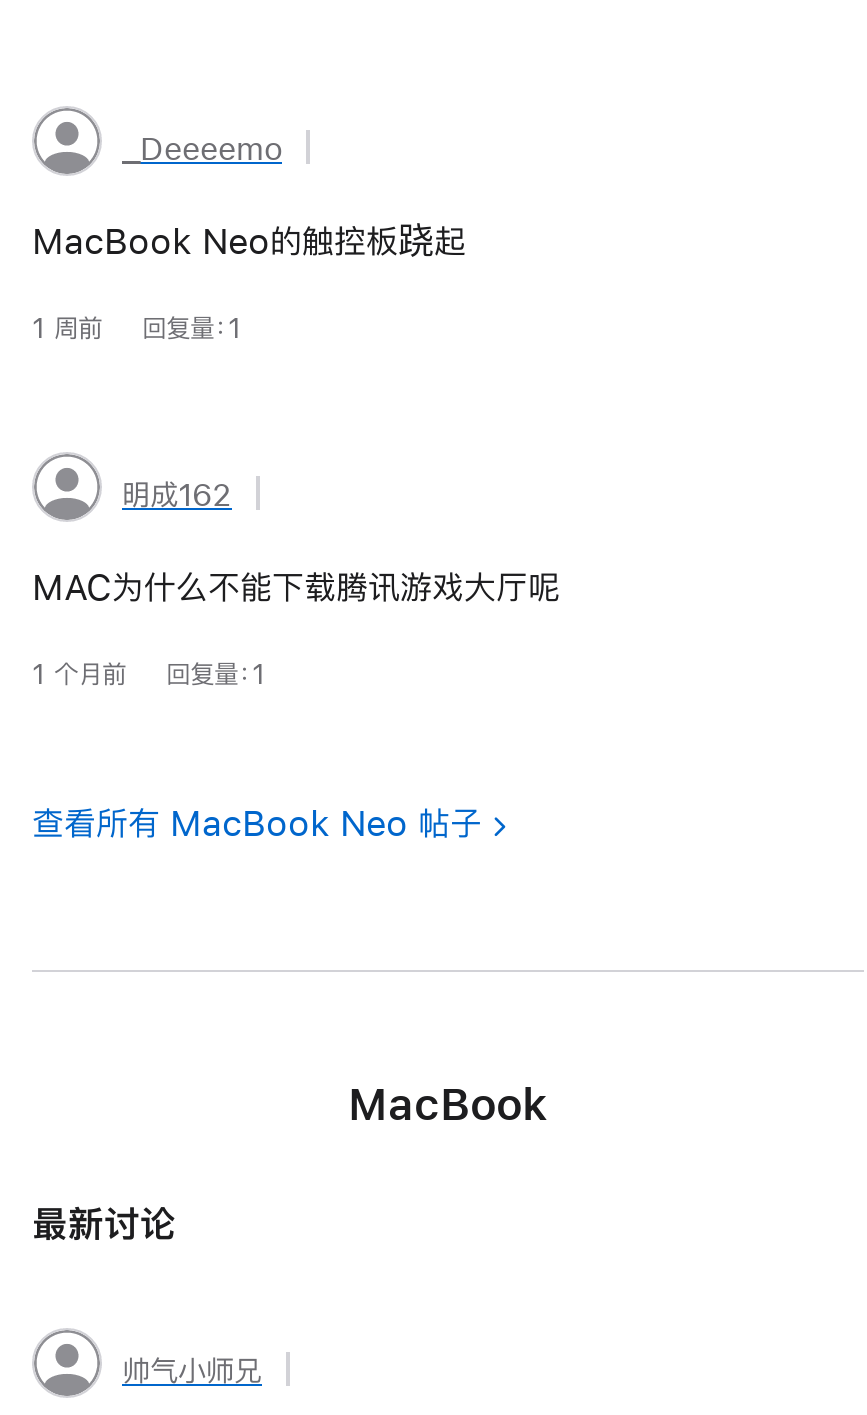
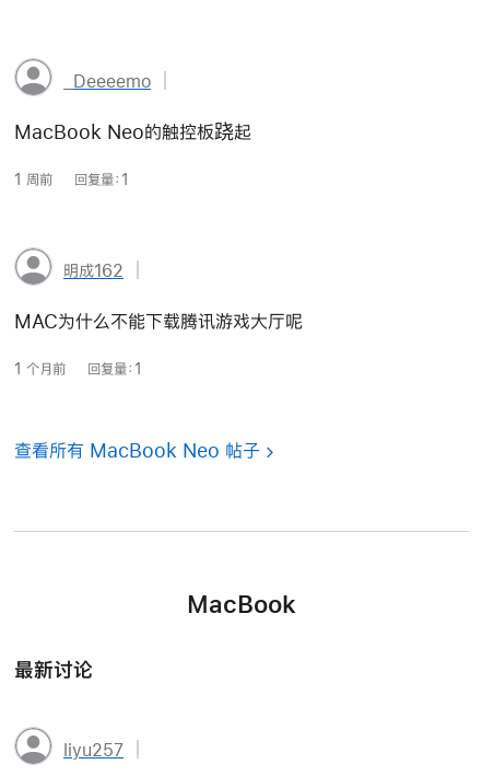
[122,1355,262,1387] 帅气小师兄 -> [63,741,124,759] liyu257

